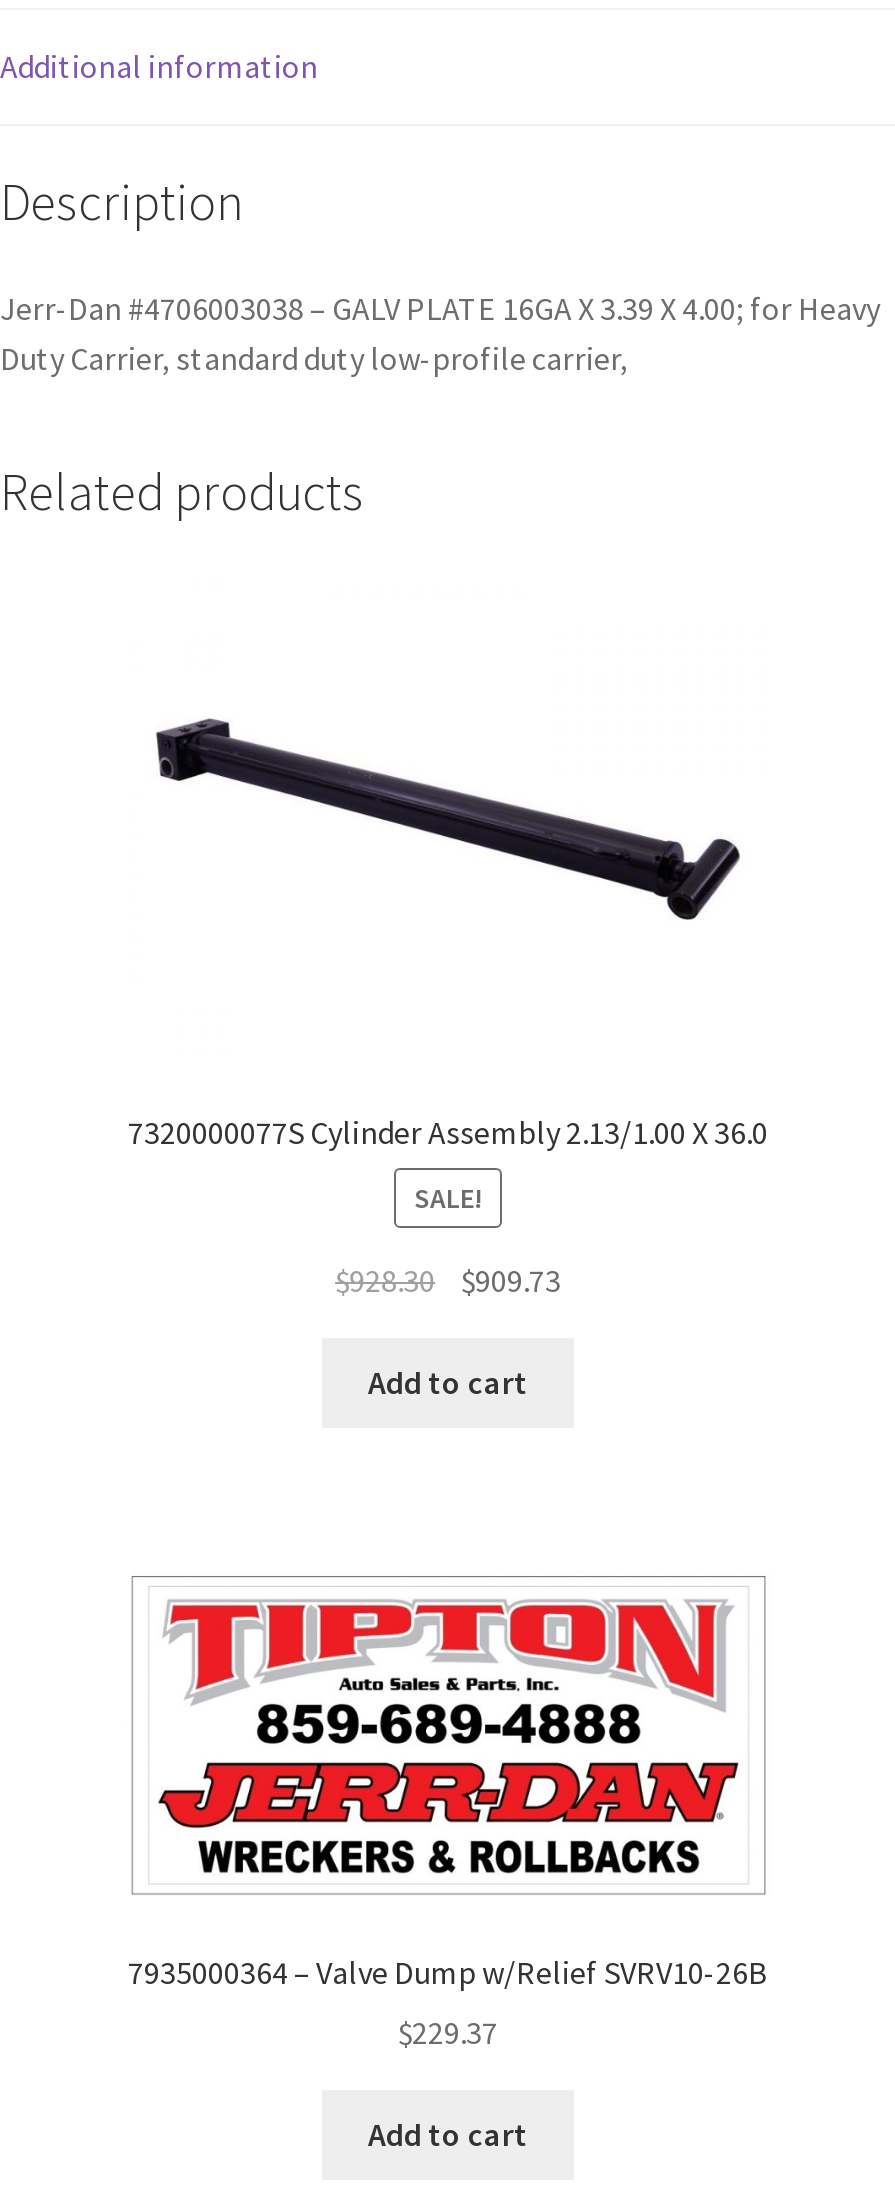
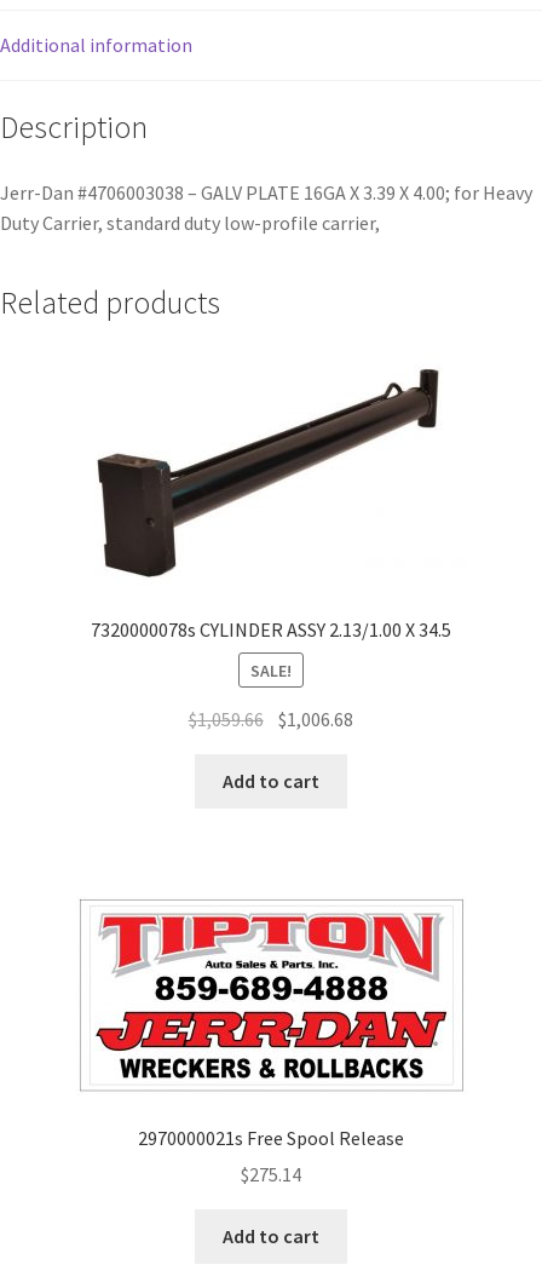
[154,717,742,945] [image] -> [97,368,440,579] [image]
[128,1111,768,1151] 7320000077S Cylinder Assembly 2.13/1.00 X 36.0 -> [91,618,451,642] 7320000078s CYLINDER ASSY 2.13/1.00 X 34.5
[335,1260,435,1300] $928.30 -> [188,707,263,732] $1,059.66
[461,1260,561,1300] $909.73 -> [279,707,354,732] $1,006.68
[128,1951,768,1991] 7935000364 – Valve Dump w/Relief SVRV10-26B -> [138,1125,404,1150] 2970000021s Free Spool Release
[398,2012,498,2052] $229.37 -> [241,1162,301,1187] $275.14

